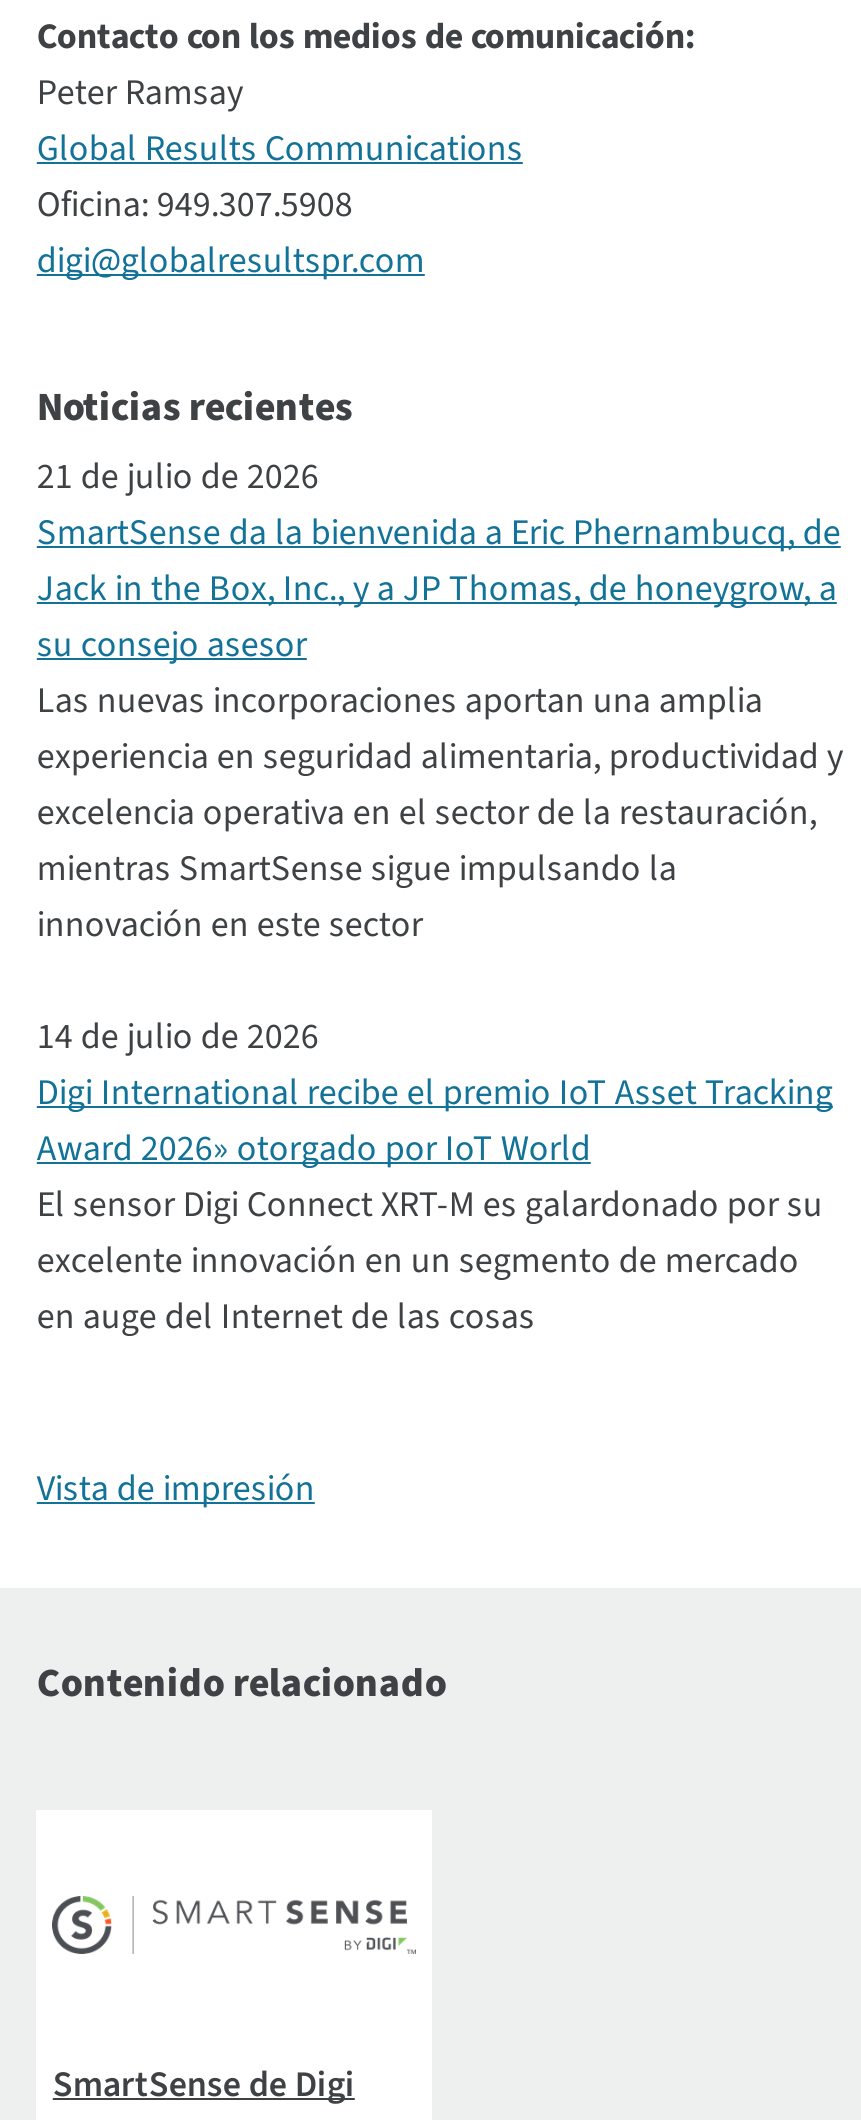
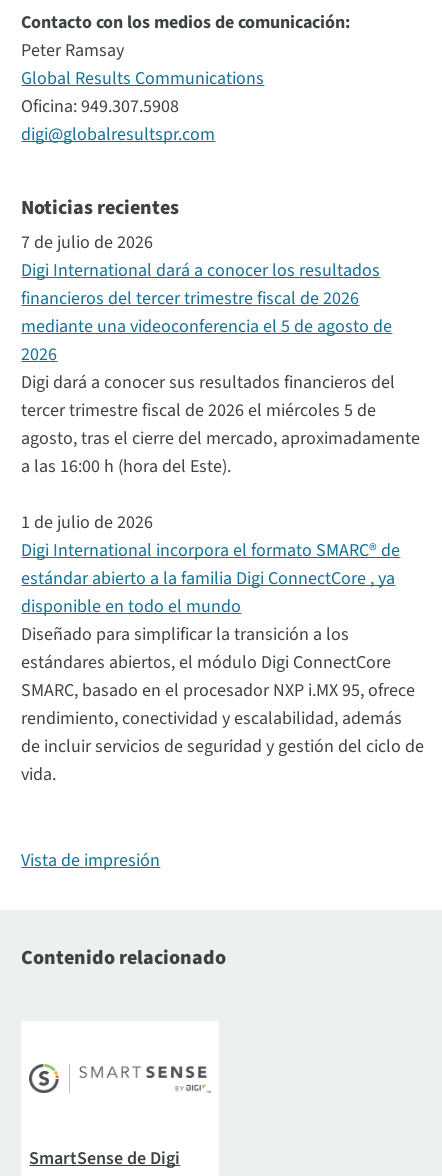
[37,451,843,949] 21 de julio de 2026 | SmartSense da la bienvenida a Eric Phernambucq, de | Jack in the Box, Inc., y a JP Thomas, de honeygrow, a | su consejo asesor | Las nuevas incorporaciones aportan una amplia | experiencia en seguridad alimentaria, productividad y | excelencia operativa en el sector de la restauración, | mientras SmartSense sigue impulsando la | innovación en este sector -> [21,229,420,478] 7 de julio de 2026 | Digi International dará a conocer los resultados | financieros del tercer trimestre fiscal de 2026 | mediante una videoconferencia el 5 de agosto de | 2026 | Digi dará a conocer sus resultados financieros del | tercer trimestre fiscal de 2026 el miércoles 5 de | agosto, tras el cierre del mercado, aproximadamente | a las 16:00 h (hora del Este).
[37,1011,833,1341] 14 de julio de 2026 | Digi International recibe el premio IoT Asset Tracking | Award 2026» otorgado por IoT World | El sensor Digi Connect XRT-M es galardonado por su | excelente innovación en un segmento de mercado | en auge del Internet de las cosas -> [21,509,424,786] 1 de julio de 2026 | Digi International incorpora el formato SMARC® de | estándar abierto a la familia Digi ConnectCore , ya | disponible en todo el mundo | Diseñado para simplificar la transición a los | estándares abiertos, el módulo Digi ConnectCore | SMARC, basado en el procesador NXP i.MX 95, ofrece | rendimiento, conectividad y escalabilidad, además | de incluir servicios de seguridad y gestión del ciclo de | vida.

